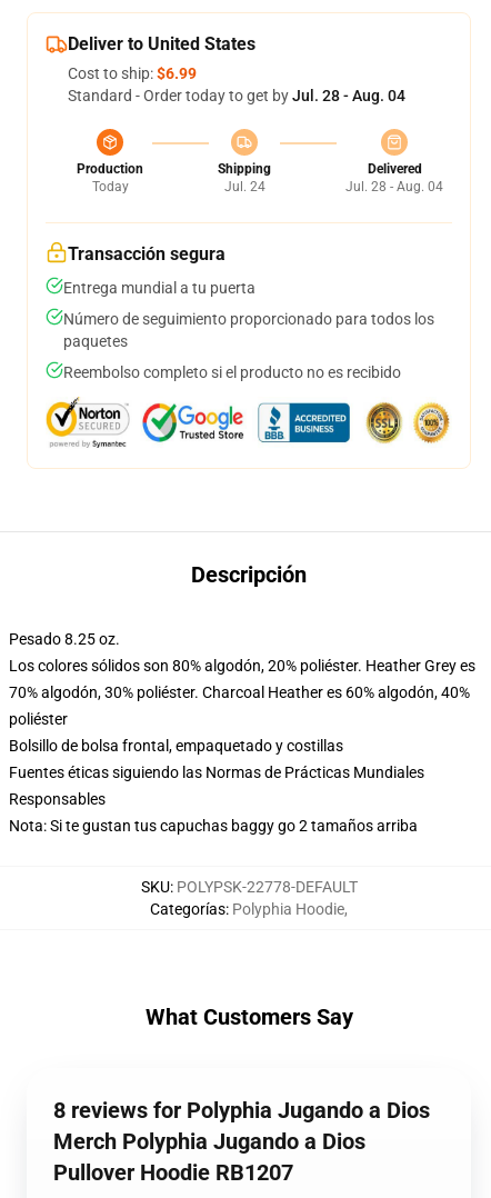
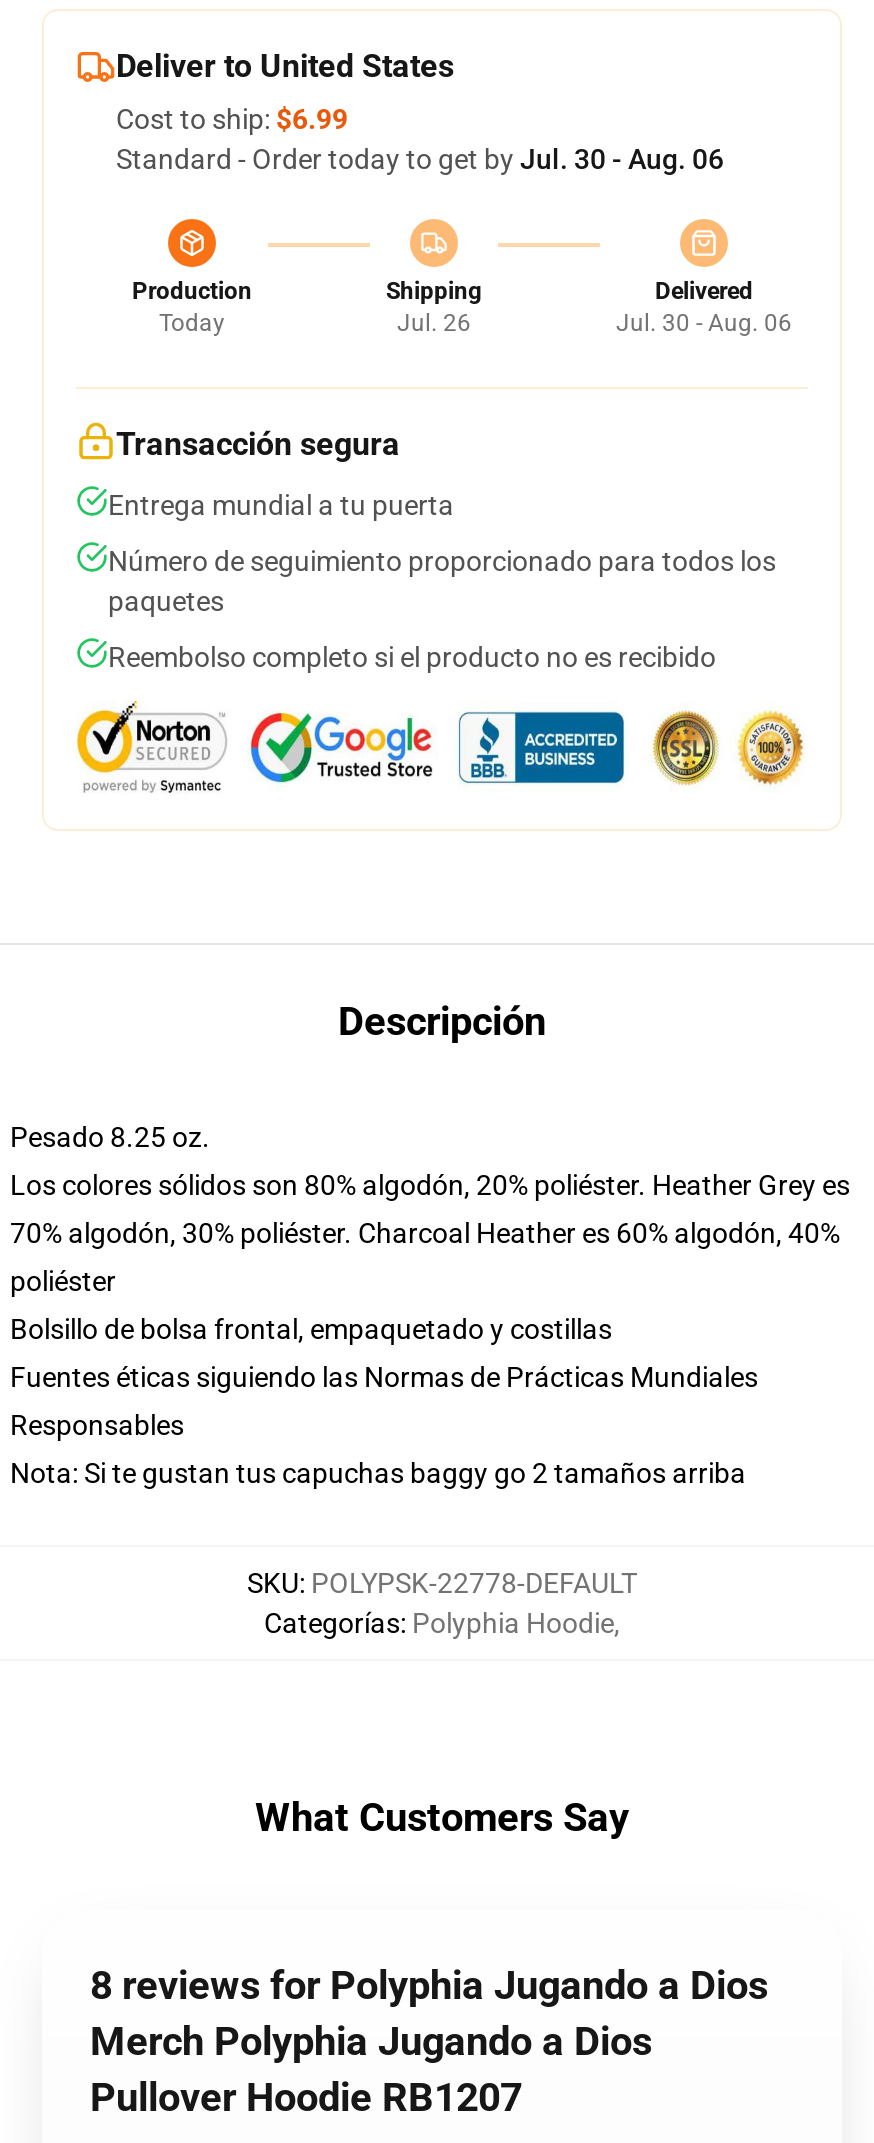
[68,87,405,104] Standard - Order today to get by Jul. 28 - Aug. 04 -> [116,143,724,175] Standard - Order today to get by Jul. 30 - Aug. 06
[224,179,265,194] Jul. 24 -> [397,309,471,337] Jul. 26
[345,179,443,194] Jul. 28 - Aug. 04 -> [616,309,792,337] Jul. 30 - Aug. 06

